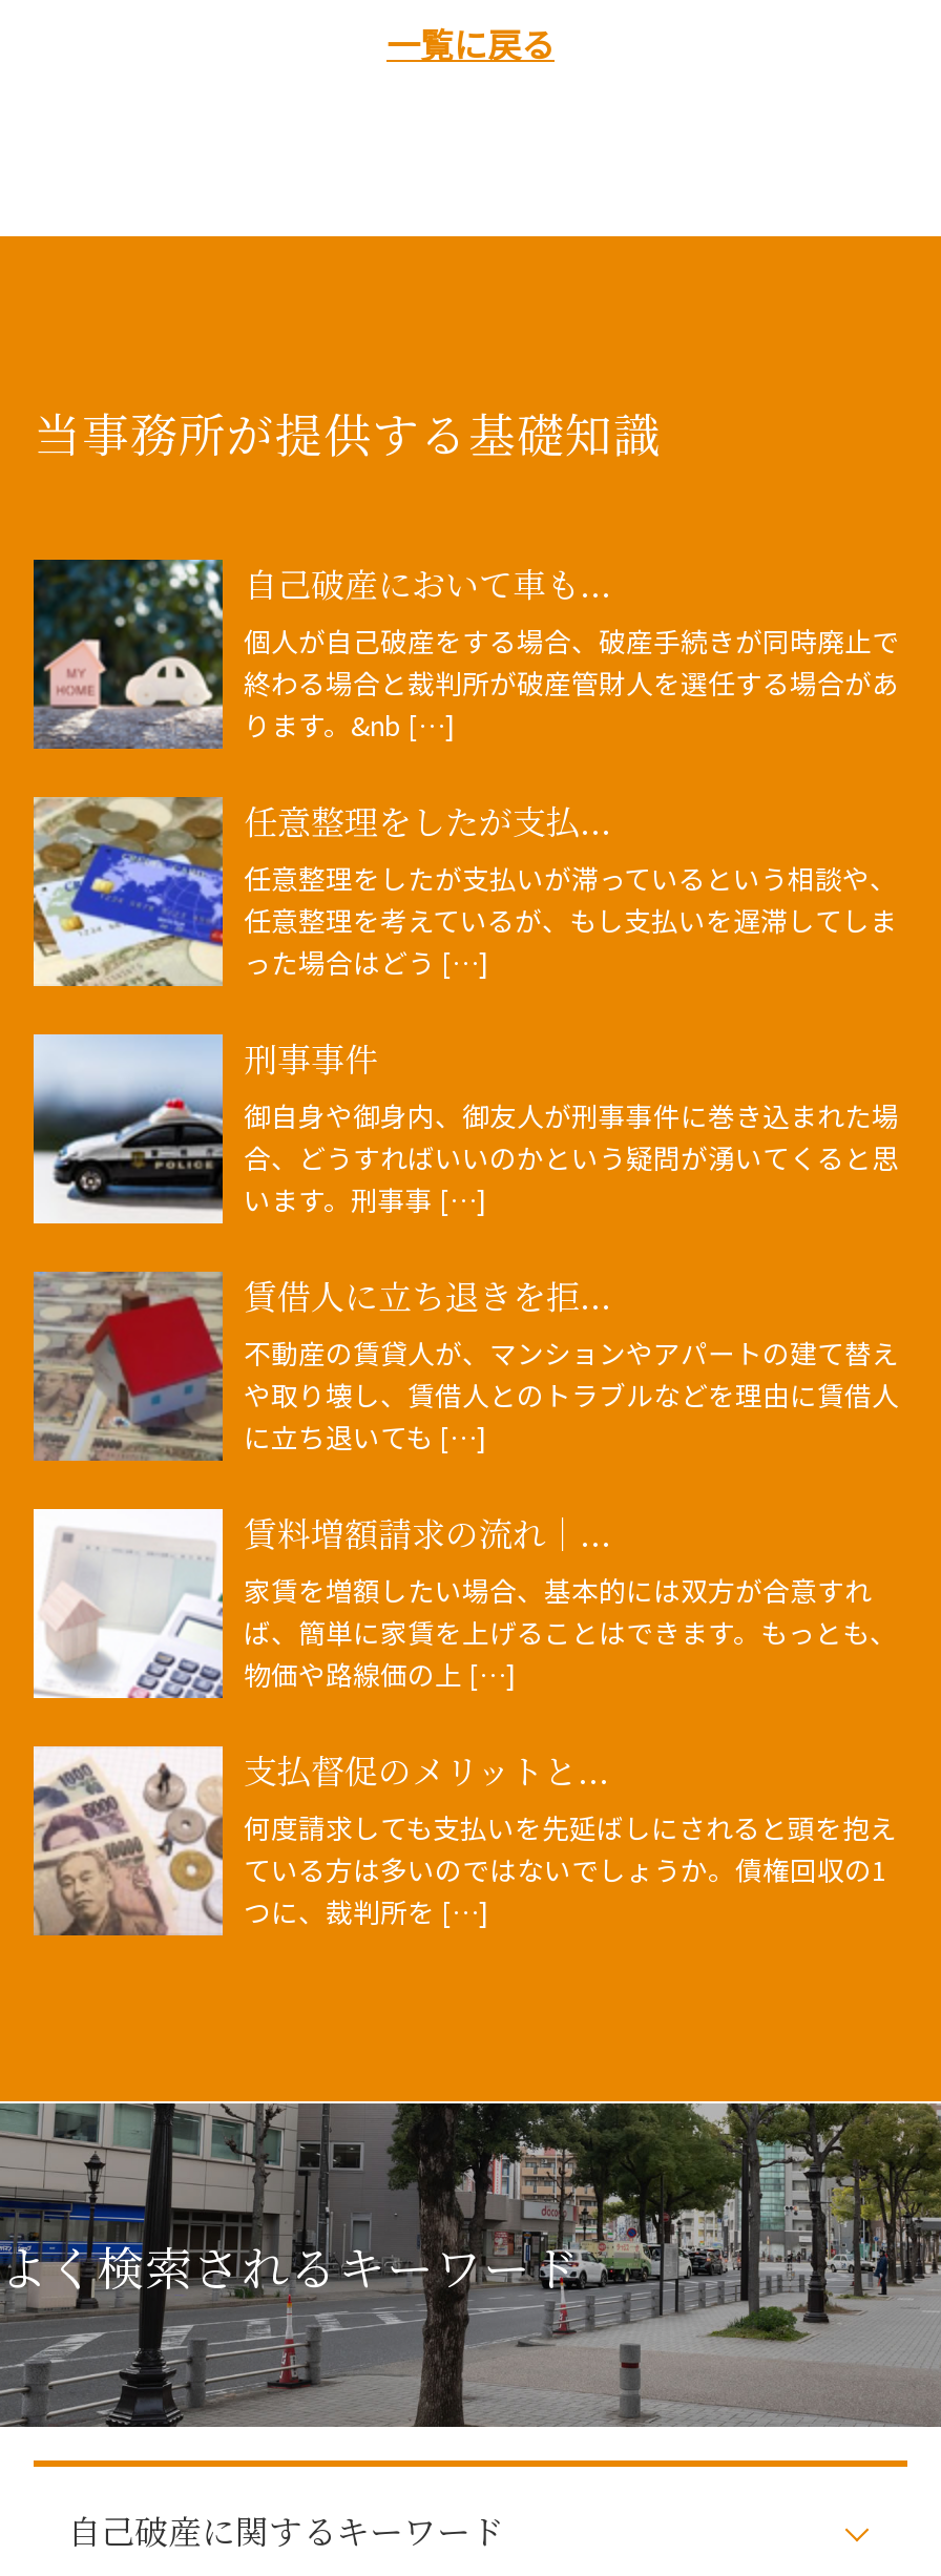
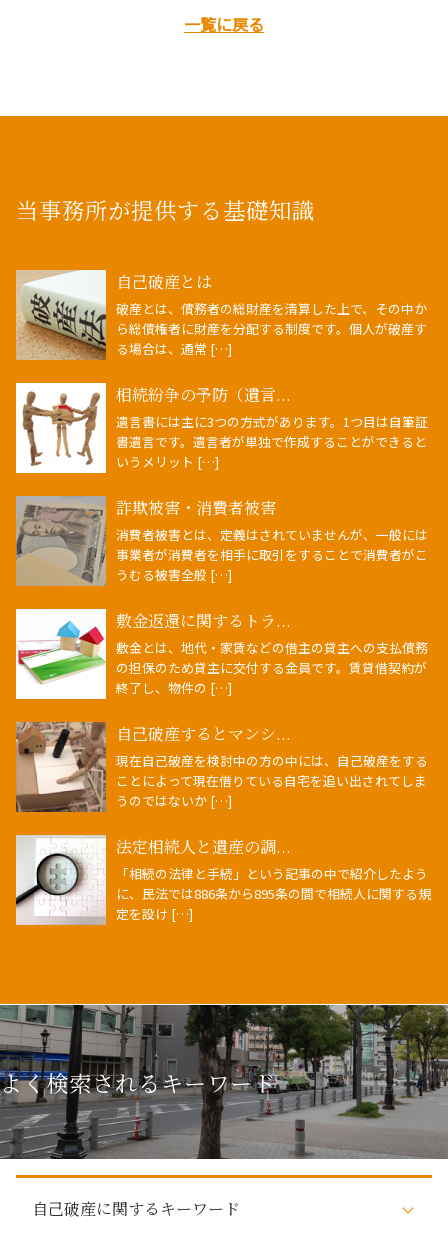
[32,558,899,751] [image] | 自己破産において車も... | 個人が自己破産をする場合、破産手続きが同時廃止で | 終わる場合と裁判所が破産管財人を選任する場合があ | ります。&nb […] -> [15,269,427,361] [image] | 自己破産とは | 破産とは、債務者の総財産を清算した上で、その中か | ら総債権者に財産を分配する制度です。個人が破産す | る場合は、通常 […]
[32,795,897,988] [image] | 任意整理をしたが支払... | 任意整理をしたが支払いが滞っているという相談や、 | 任意整理を考えているが、もし支払いを遅滞してしま | った場合はどう […] -> [15,382,428,474] [image] | 相続紛争の予防（遺言... | 遺言書には主に3つの方式があります。1つ目は自筆証 | 書遺言です。遺言者が単独で作成することができると | いうメリット […]
[32,1034,899,1226] [image] | 刑事事件 | 御自身や御身内、御友人が刑事事件に巻き込まれた場 | 合、どうすればいいのかという疑問が湧いてくると思 | います。刑事事 […] -> [15,496,428,586] [image] | 詐欺被害・消費者被害 | 消費者被害とは、定義はされていませんが、一般には | 事業者が消費者を相手に取引をすることで消費者がこ | うむる被害全般 […]
[32,1270,899,1463] [image] | 賃借人に立ち退きを拒... | 不動産の賃貸人が、マンションやアパートの建て替え | や取り壊し、賃借人とのトラブルなどを理由に賃借人 | に立ち退いても […] -> [15,608,428,700] [image] | 敷金返還に関するトラ... | 敷金とは、地代・家賃などの借主の貸主への支払債務 | の担保のため貸主に交付する金員です。賃貸借契約が | 終了し、物件の […]
[32,1507,897,1700] [image] | 賃料増額請求の流れ｜... | 家賃を増額したい場合、基本的には双方が合意すれ | ば、簡単に家賃を上げることはできます。もっとも、 | 物価や路線価の上 […] -> [15,721,428,813] [image] | 自己破産するとマンシ... | 現在自己破産を検討中の方の中には、自己破産をする | ことによって現在借りている自宅を追い出されてしま | うのではないか […]
[32,1746,897,1938] [image] | 支払督促のメリットと... | 何度請求しても支払いを先延ばしにされると頭を抱え | ている方は多いのではないでしょうか。債権回収の1 | つに、裁判所を […] -> [15,835,431,926] [image] | 法定相続人と遺産の調... | 「相続の法律と手続」という記事の中で紹介したよう | に、民法では886条から895条の間で相続人に関する規 | 定を設け […]

